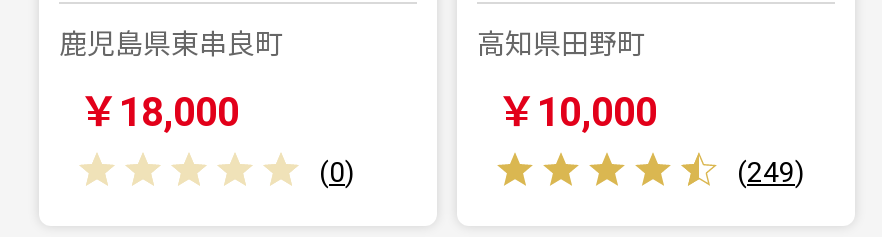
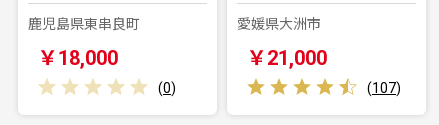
[477,28,645,60] 高知県田野町 -> [237,16,321,32] 愛媛県大洲市
[497,88,805,188] ￥10,000 | (249) -> [247,46,401,96] ￥21,000 | (107)

